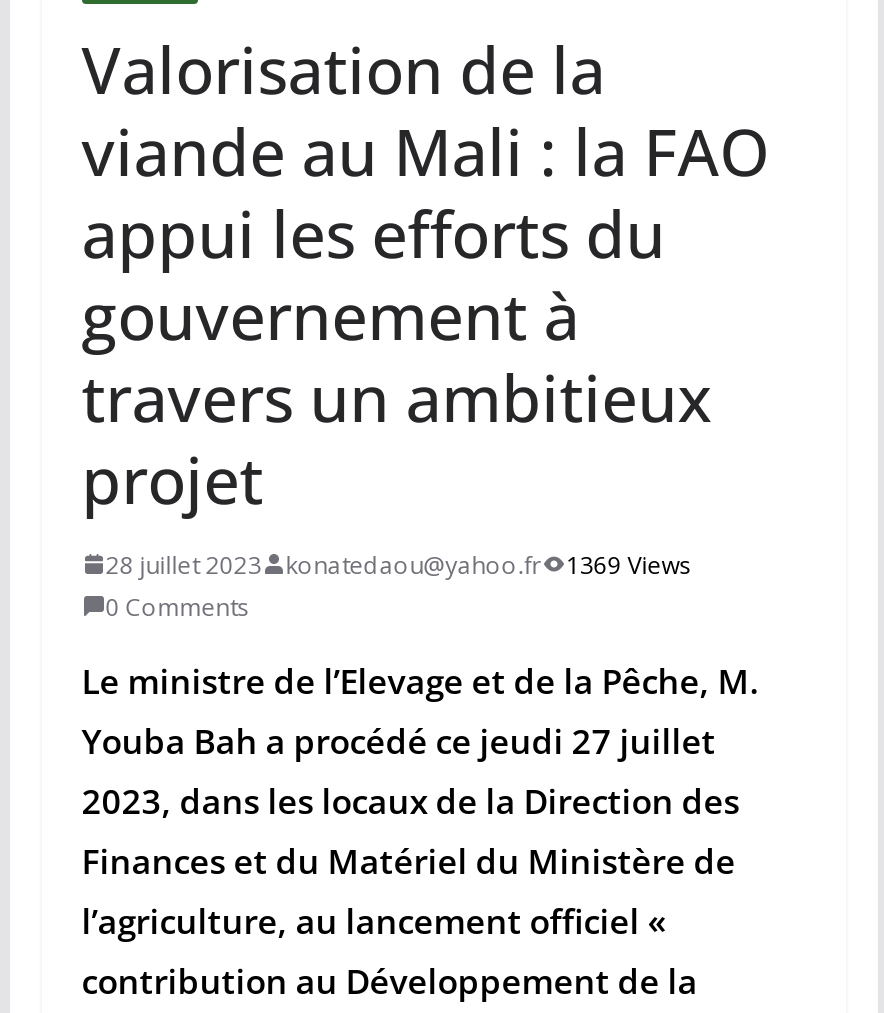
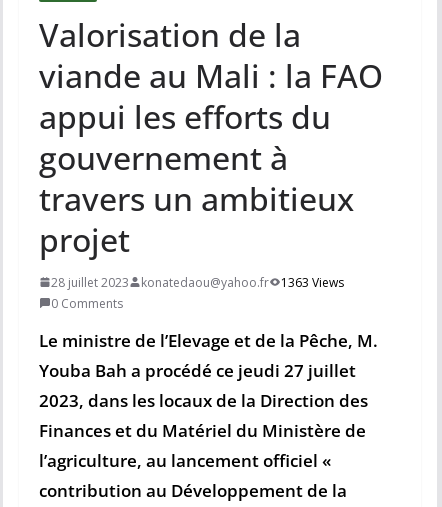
[105,548,691,582] 28 juillet 2023 konatedaou@yahoo.fr 1369 Views -> [51,274,344,291] 28 juillet 2023 konatedaou@yahoo.fr 1363 Views

